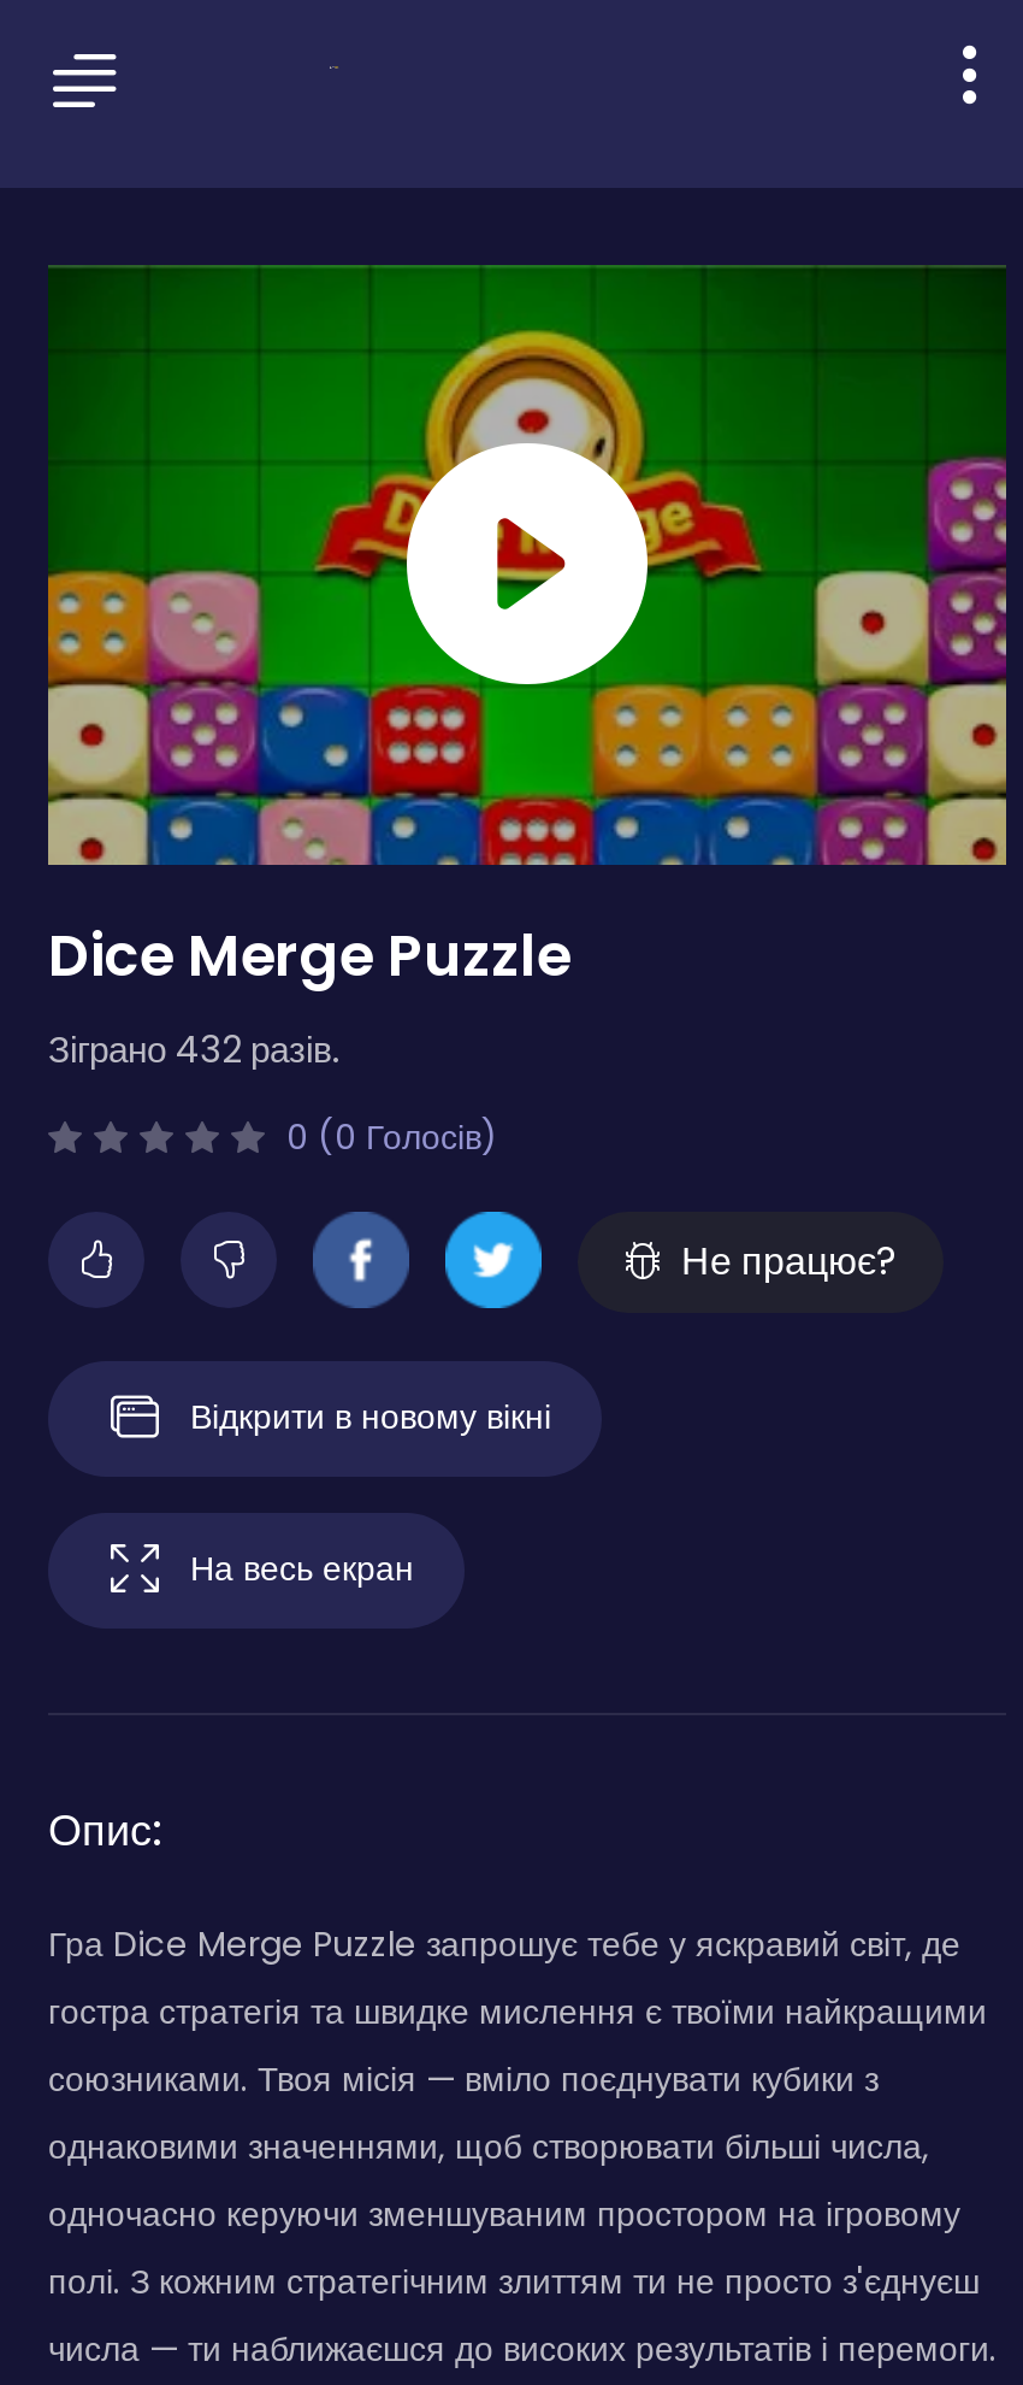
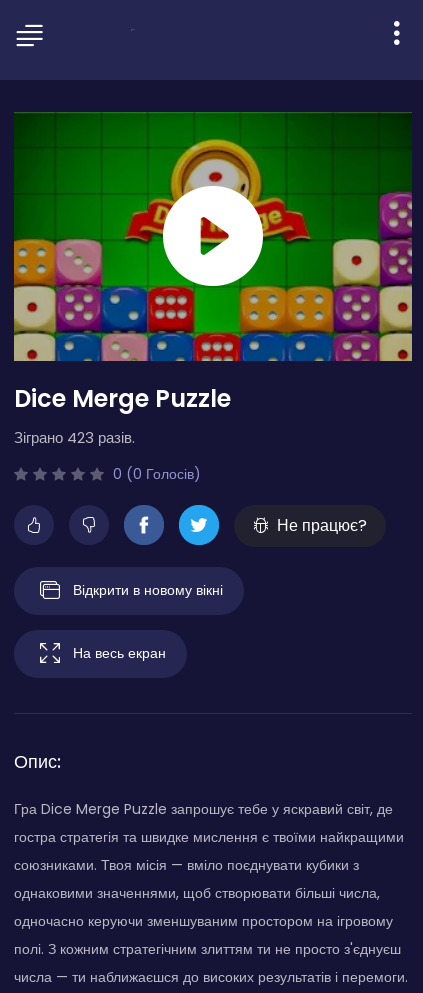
[48,1023,339,1074] Зіграно 432 разів. -> [14,427,135,448] Зіграно 423 разів.

